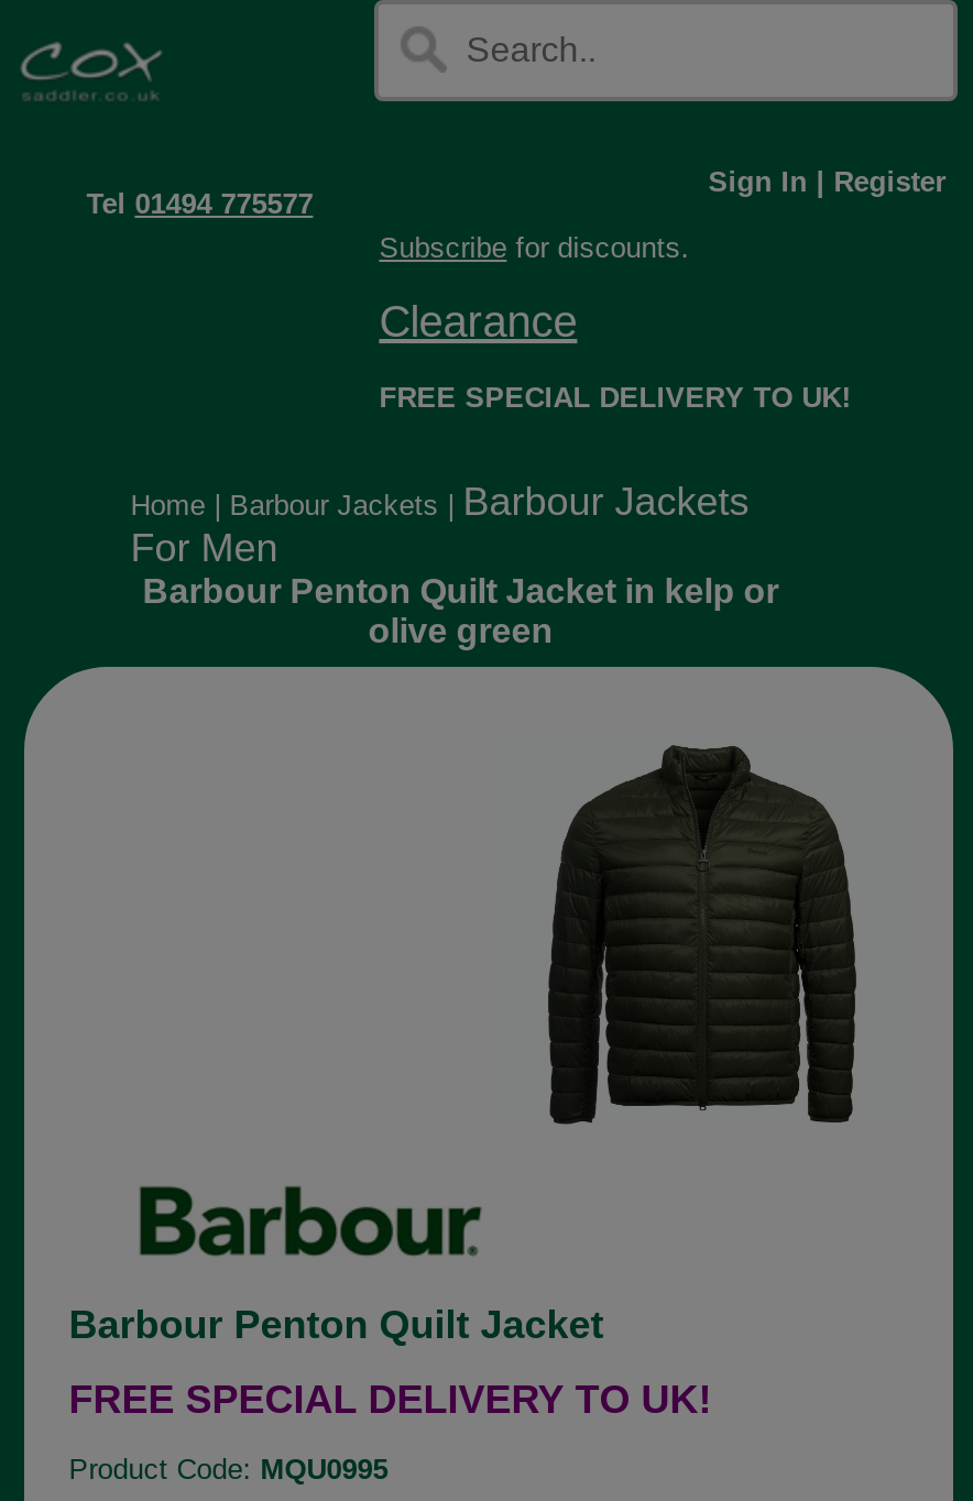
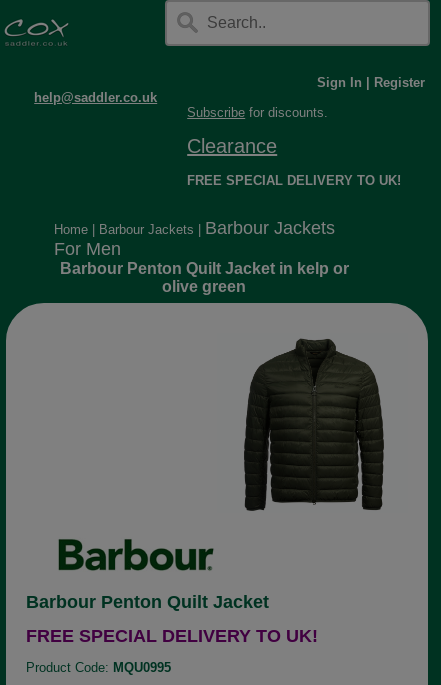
[86,187,313,220] Tel 01494 775577 -> [34,90,157,105] help@saddler.co.uk

